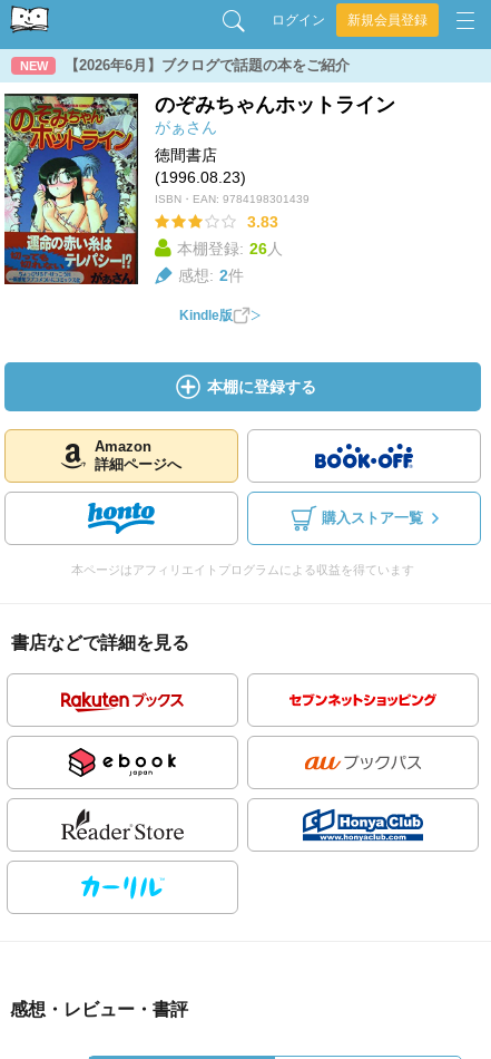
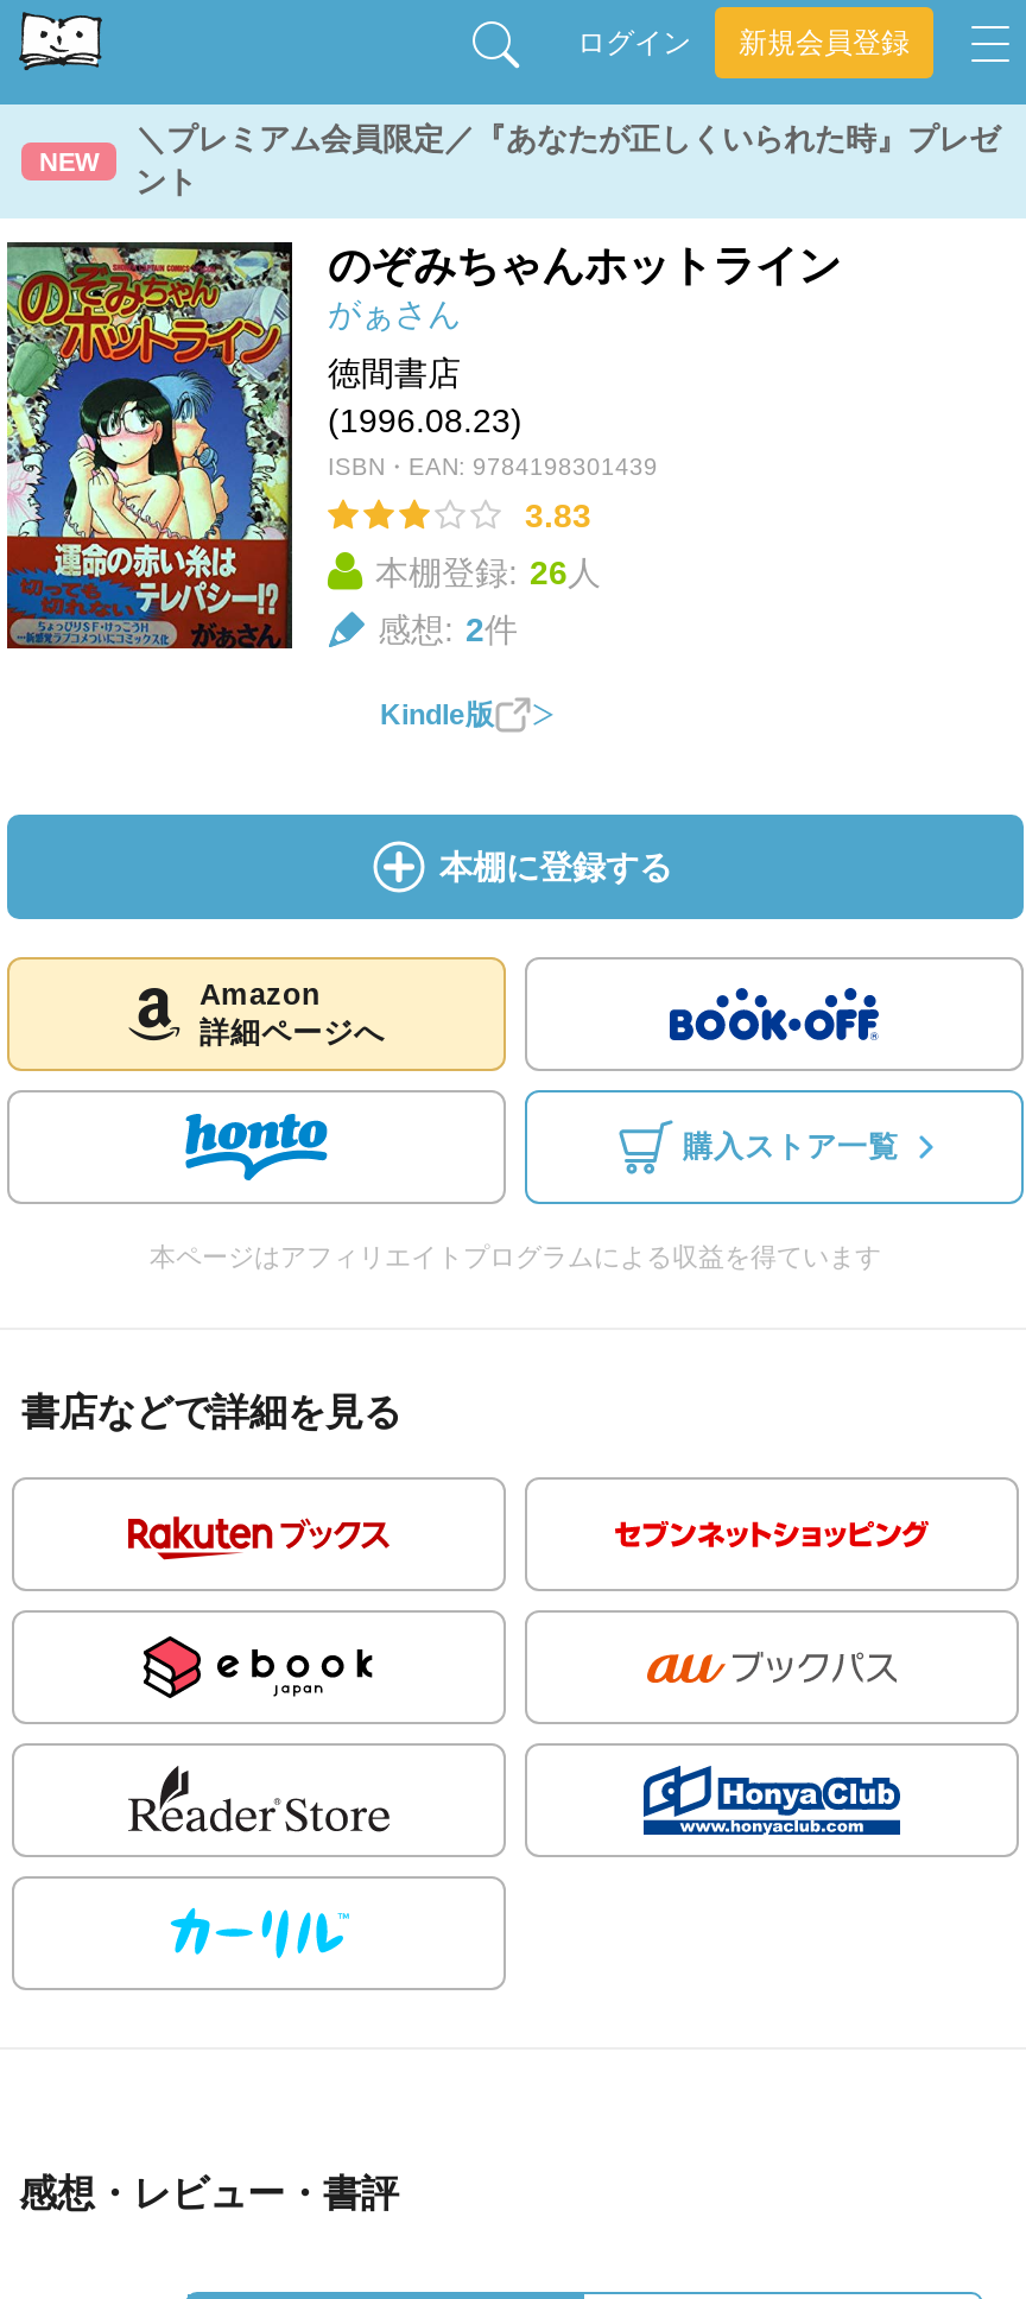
[65,57,350,74] 【2026年6月】ブクログで話題の本をご紹介 -> [135,121,1000,199] ＼プレミアム会員限定／『あなたが正しくいられた時』プレゼ | ント

